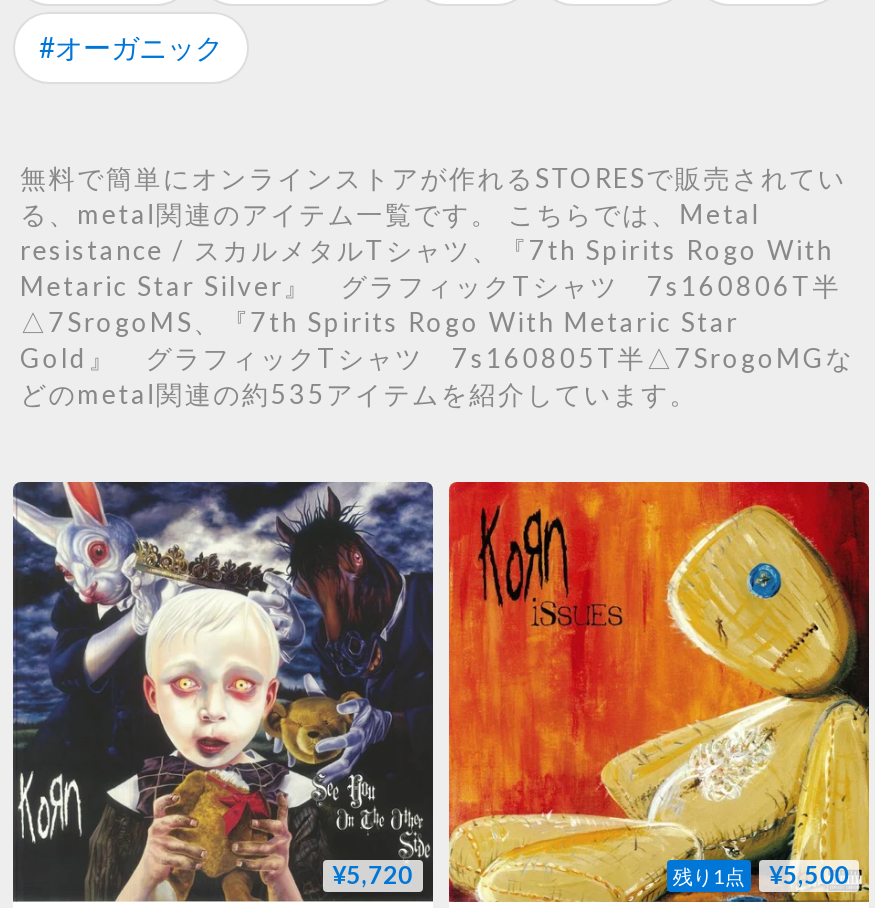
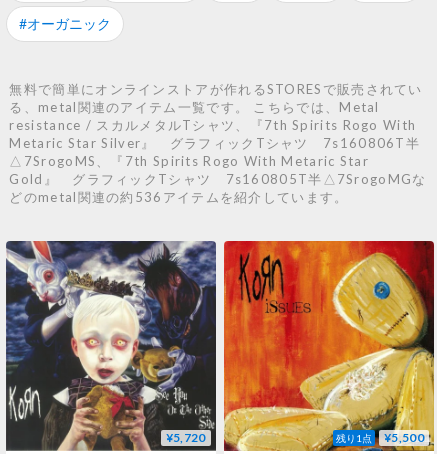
[20,378,698,410] どのmetal関連の約535アイテムを紹介しています。 -> [9,189,348,205] どのmetal関連の約536アイテムを紹介しています。

